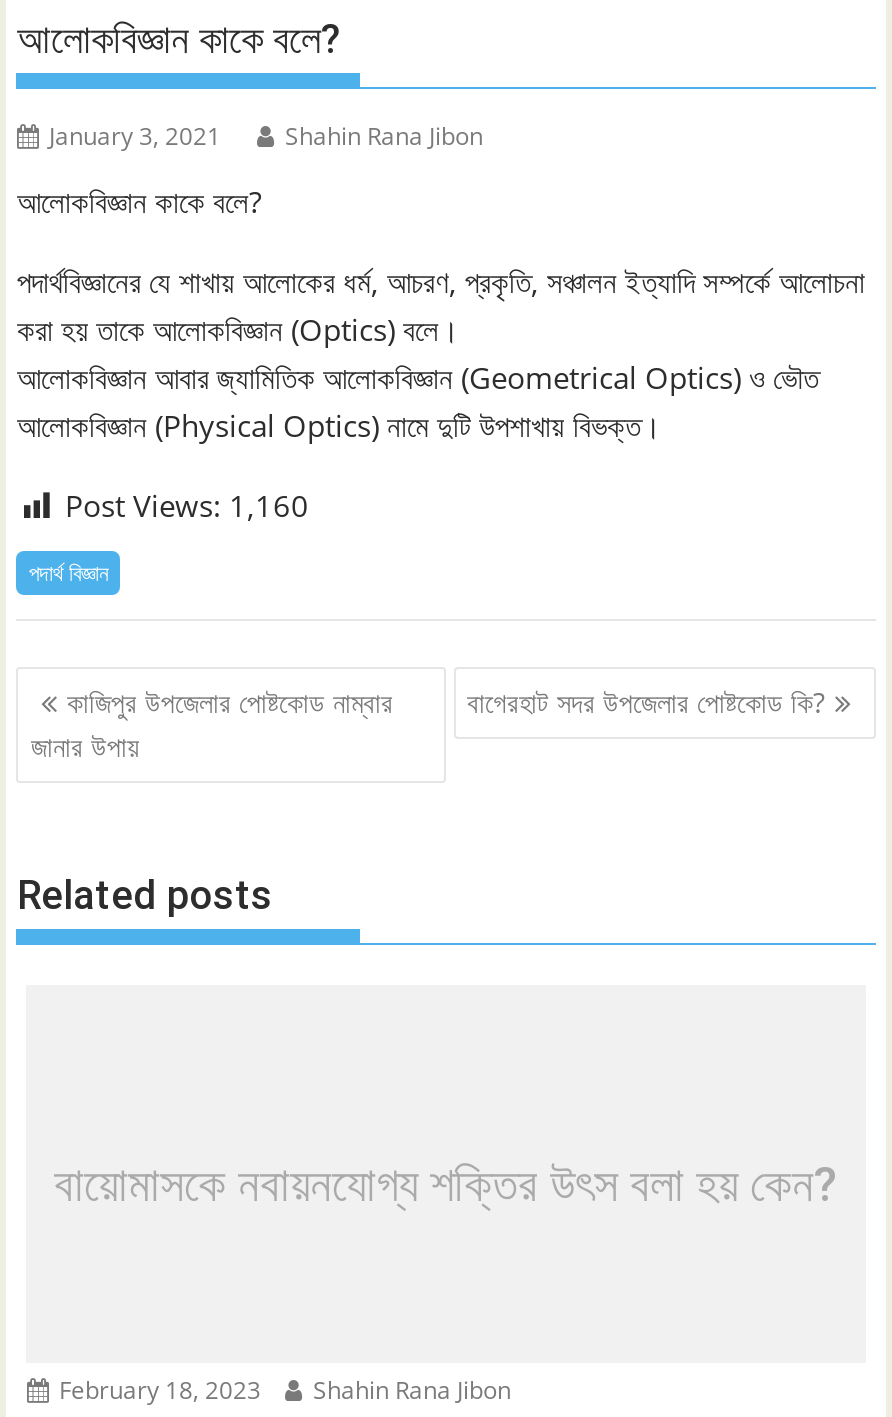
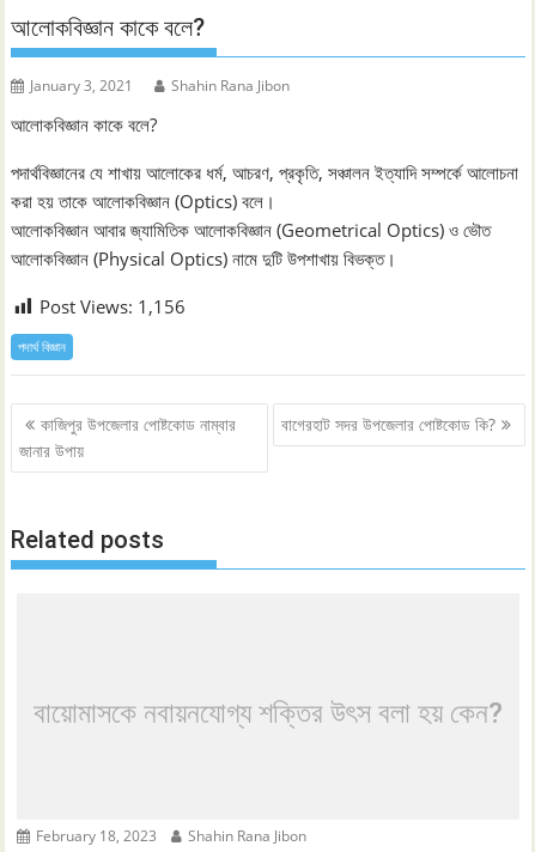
[65,485,309,525] Post Views: 1,160 -> [40,294,186,318] Post Views: 1,156

